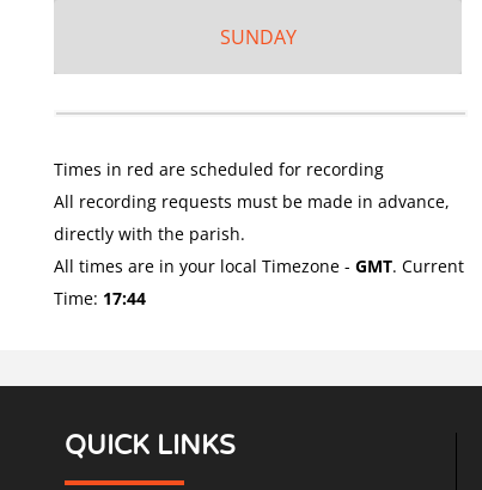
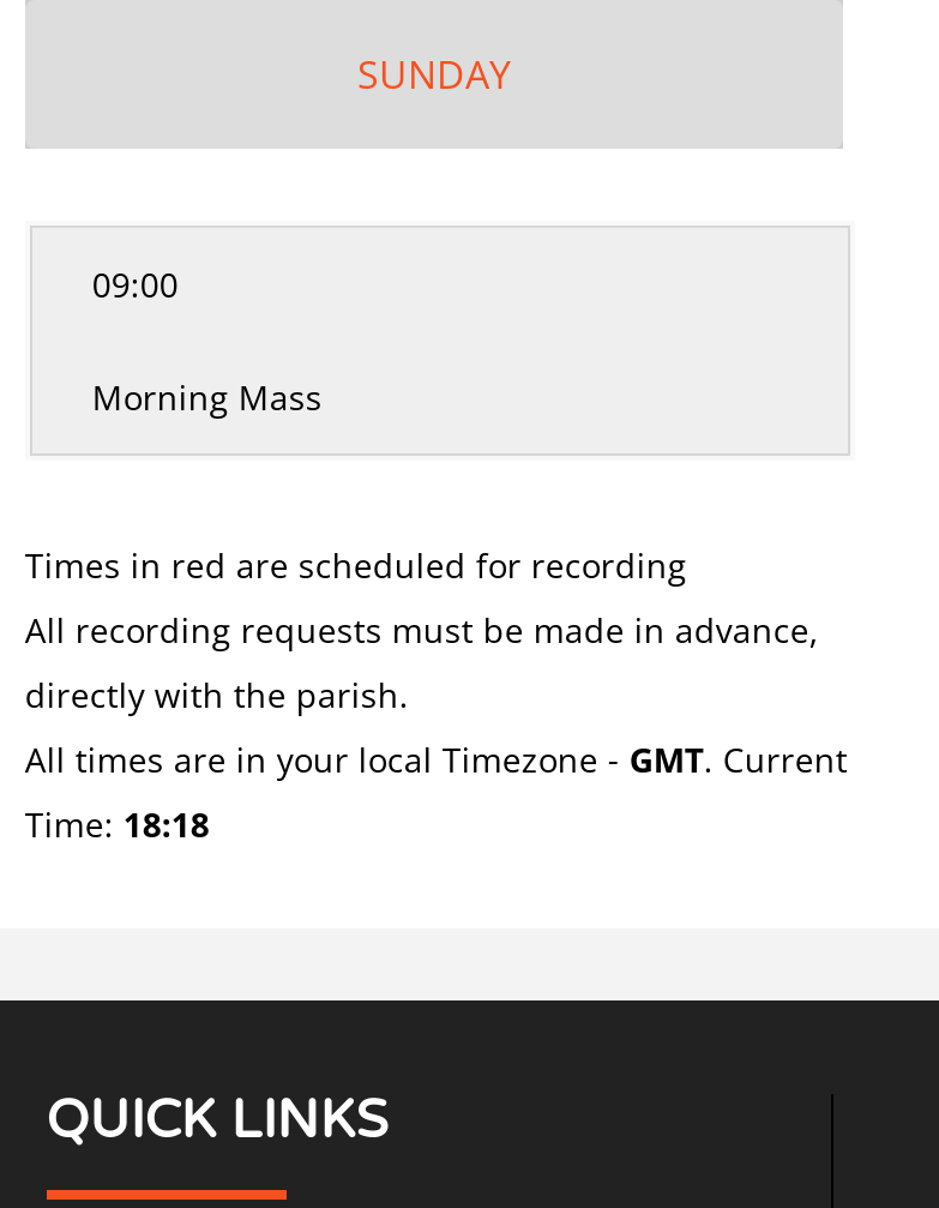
none -> [92,261,322,419] 09:00 | Morning Mass
[54,286,146,309] Time: 17:44 -> [25,801,210,846] Time: 18:18

